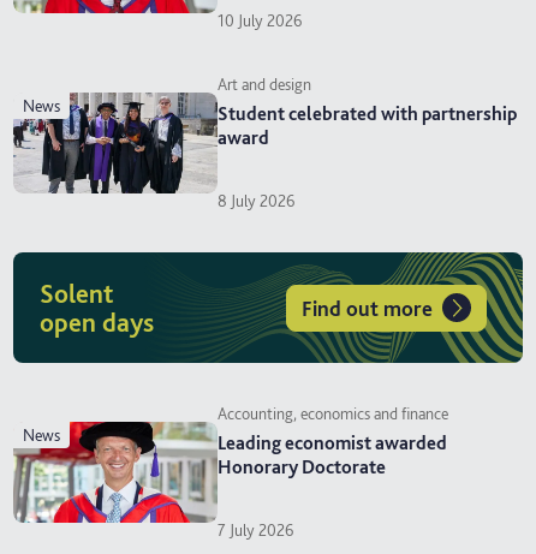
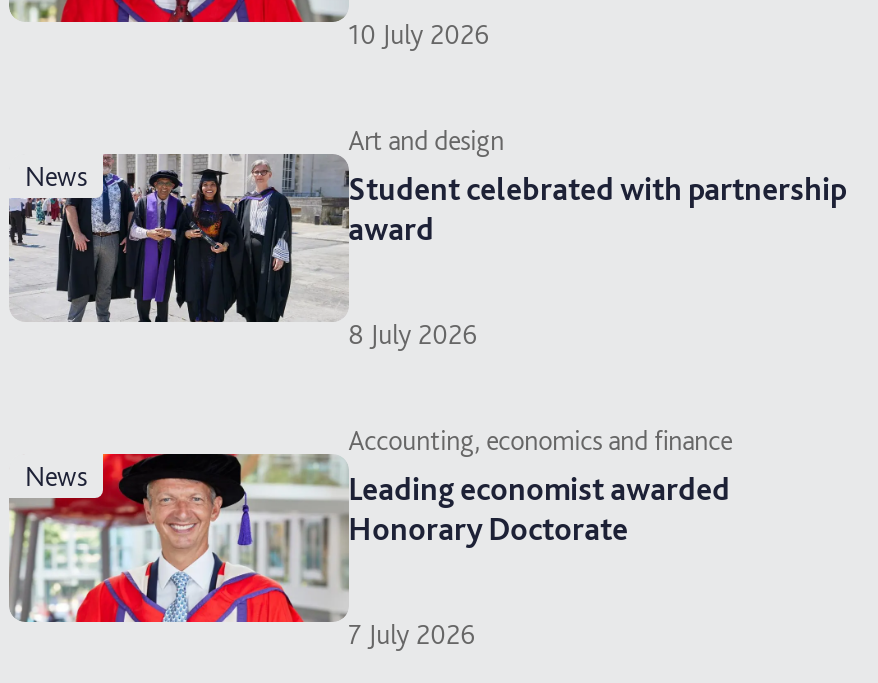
[12,251,524,364] [image] | Solent | open days | Find out more -> none

